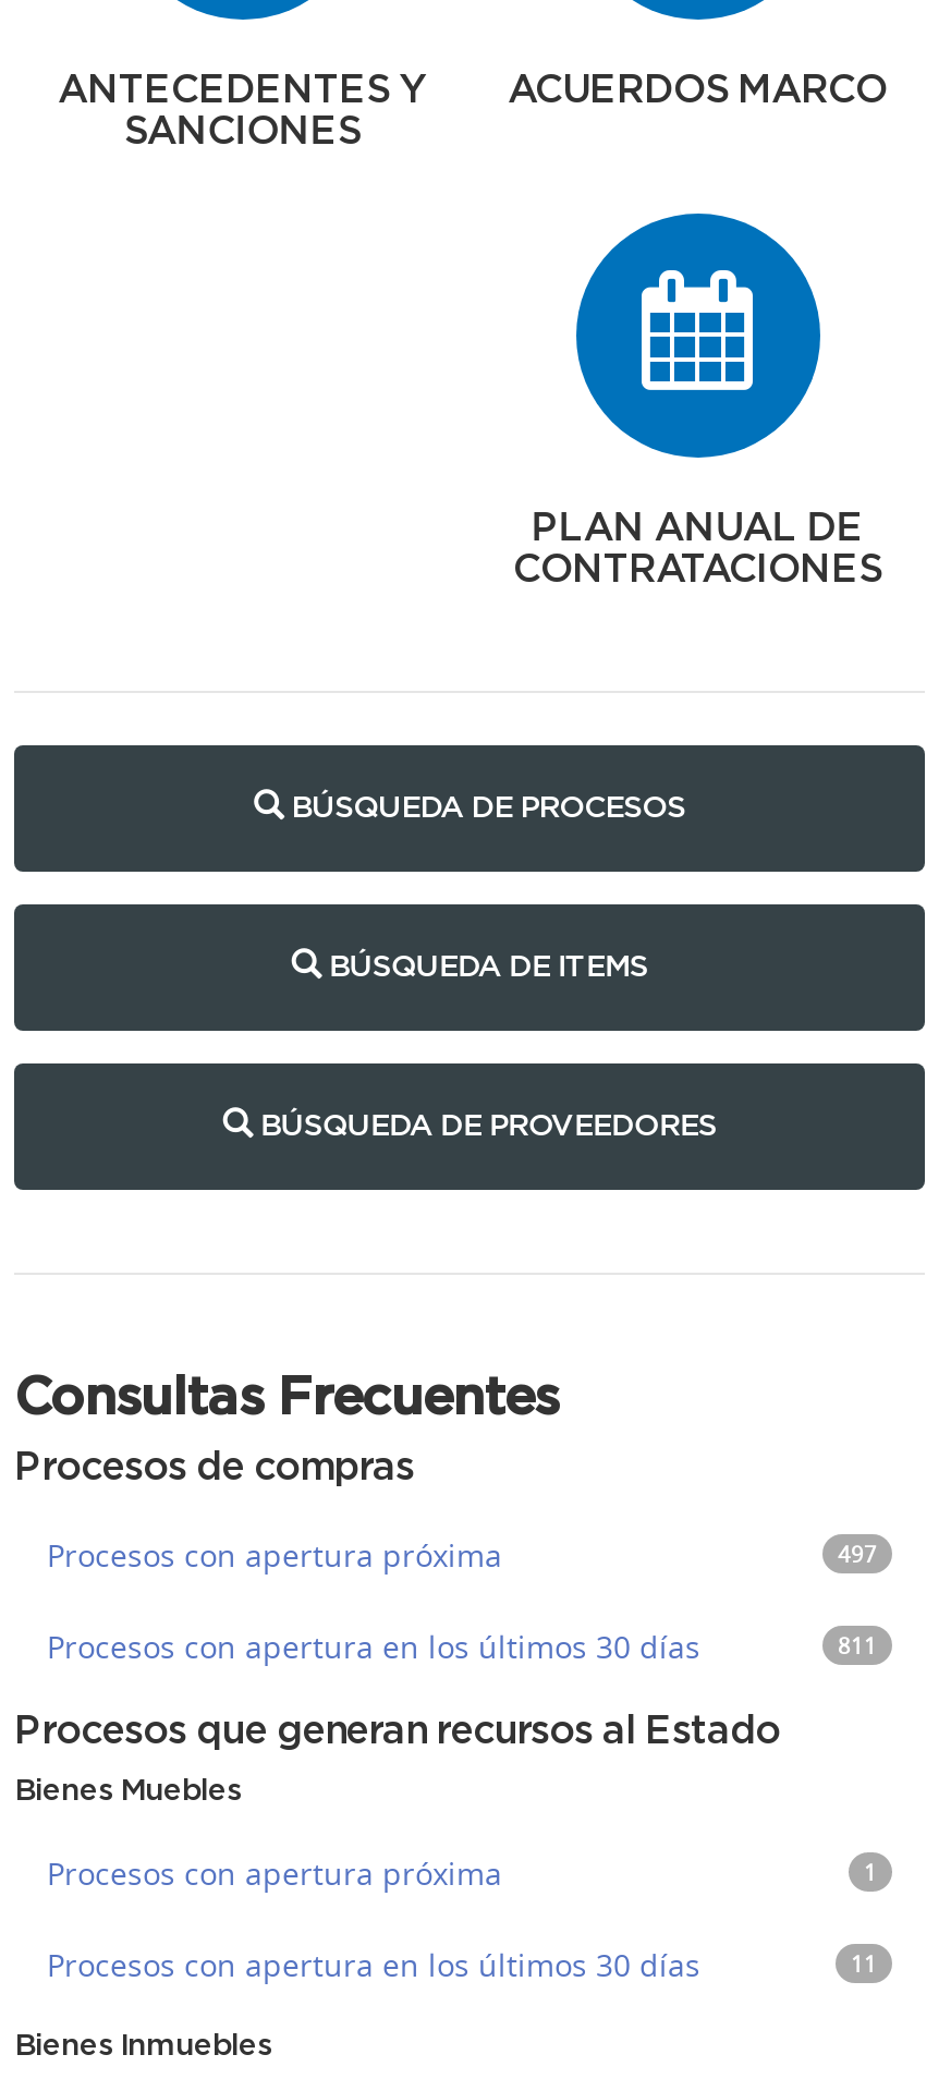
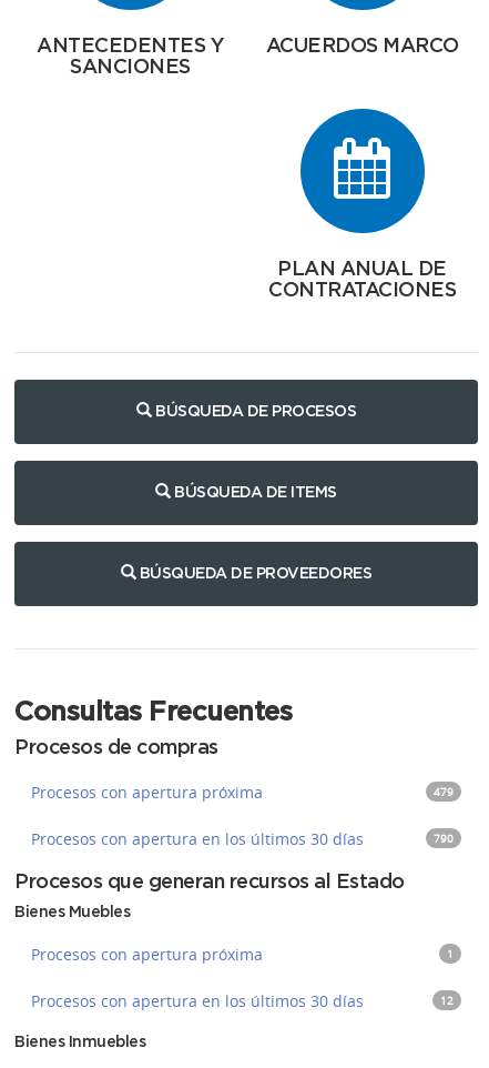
[838,1539,877,1570] 497 -> [434,784,454,800] 479
[838,1631,877,1661] 811 -> [434,831,454,846] 790
[851,1949,877,1980] 11 -> [440,993,454,1008] 12

